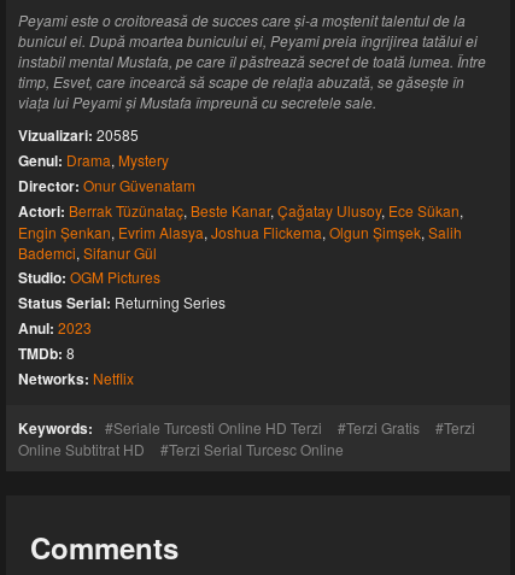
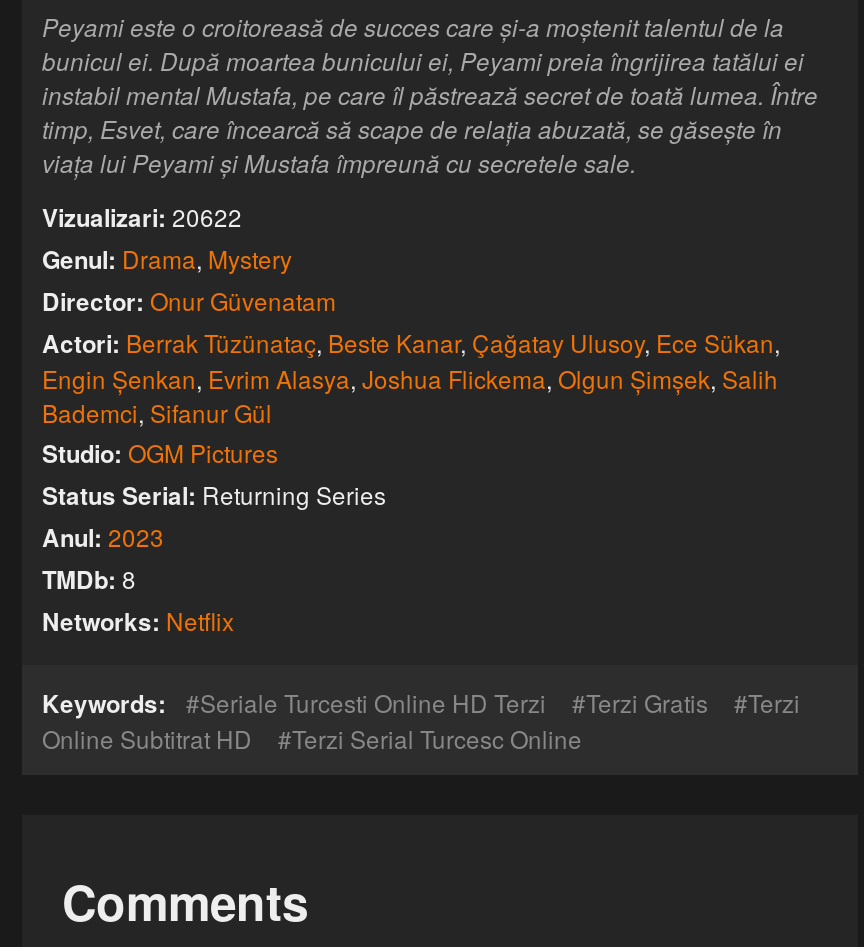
[18,124,139,146] Vizualizari: 20585 -> [42,199,242,235] Vizualizari: 20622

